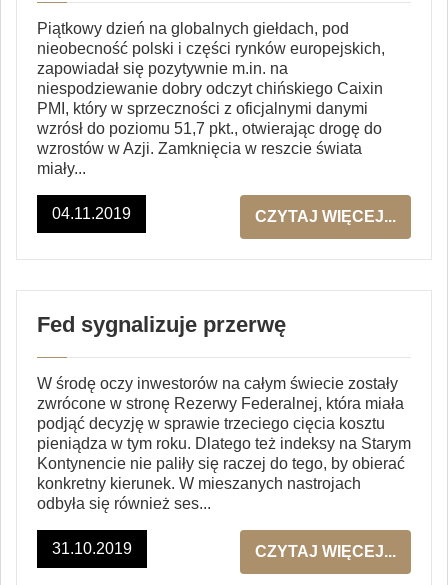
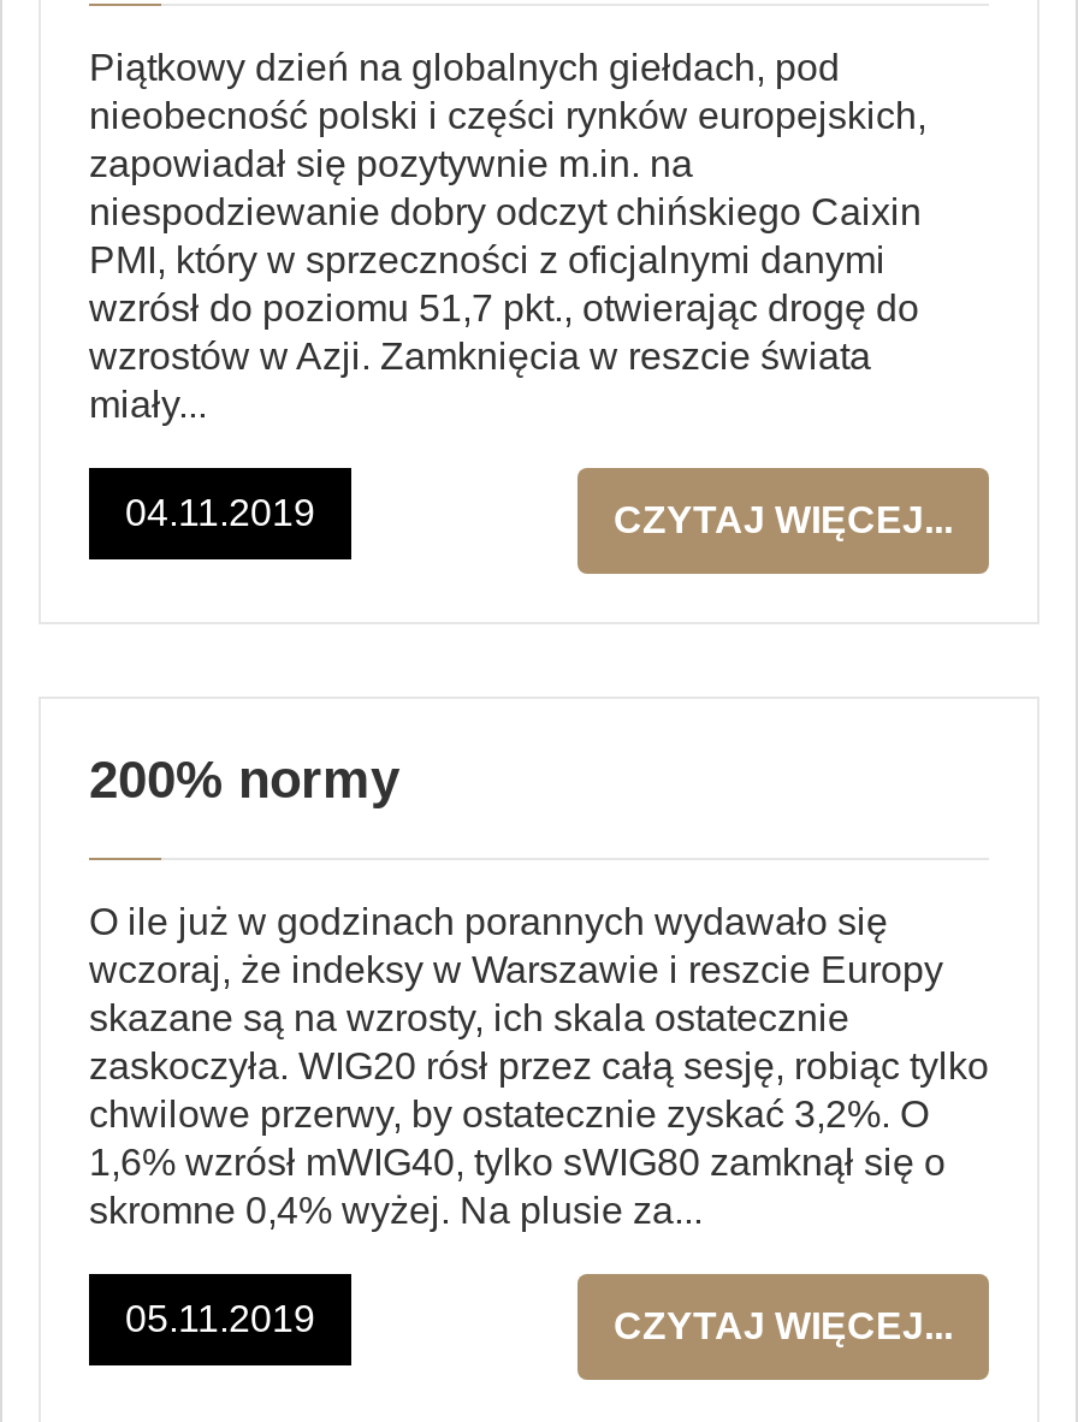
[37,311,286,336] Fed sygnalizuje przerwę -> [89,748,399,808] 200% normy
[37,375,411,512] W środę oczy inwestorów na całym świecie zostały | zwrócone w stronę Rezerwy Federalnej, która miała | podjąć decyzję w sprawie trzeciego cięcia kosztu | pieniądza w tym roku. Dlatego też indeksy na Starym | Kontynencie nie paliły się raczej do tego, by obierać | konkretny kierunek. W mieszanych nastrojach | odbyła się również ses... -> [89,901,989,1230] O ile już w godzinach porannych wydawało się | wczoraj, że indeksy w Warszawie i reszcie Europy | skazane są na wzrosty, ich skala ostatecznie | zaskoczyła. WIG20 rósł przez całą sesję, robiąc tylko | chwilowe przerwy, by ostatecznie zyskać 3,2%. O | 1,6% wzrósł mWIG40, tylko sWIG80 zamknął się o | skromne 0,4% wyżej. Na plusie za...
[52,540,132,557] 31.10.2019 -> [125,1298,315,1339] 05.11.2019

